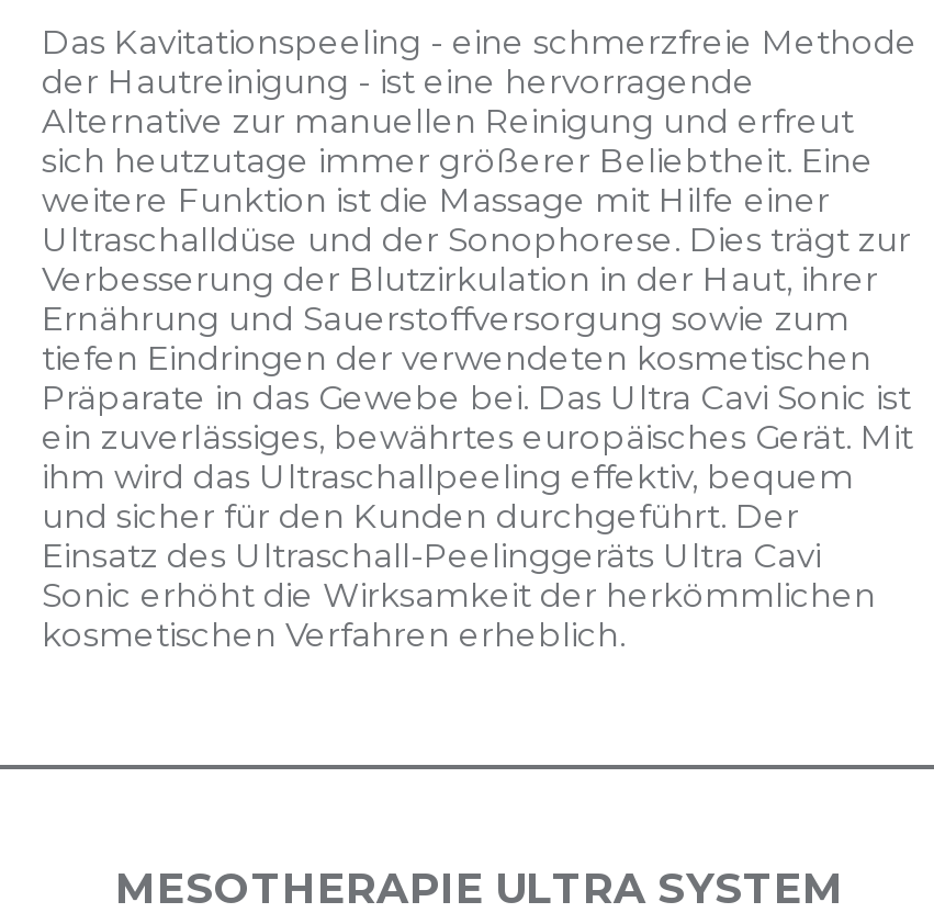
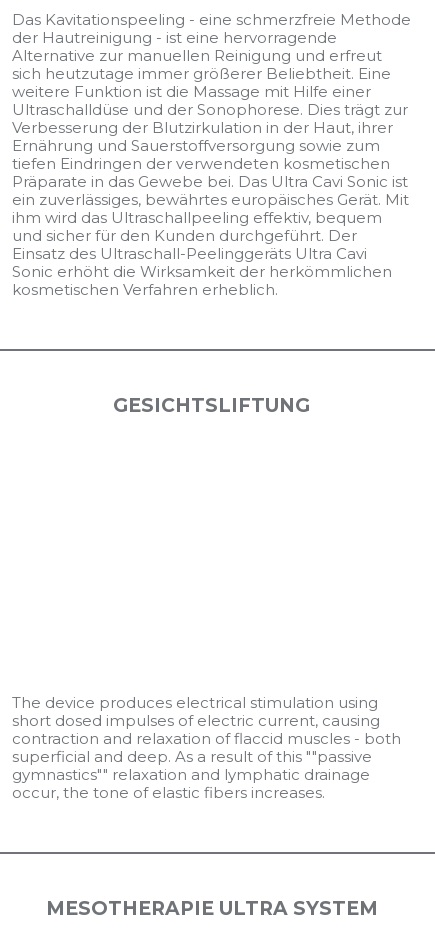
none -> [12,693,401,802] The device produces electrical stimulation using | short dosed impulses of electric current, causing | contraction and relaxation of flaccid muscles - both | superficial and deep. As a result of this ""passive | gymnastics"" relaxation and lymphatic drainage | occur, the tone of elastic fibers increases.
none -> [113,393,310,416] GESICHTSLIFTUNG

